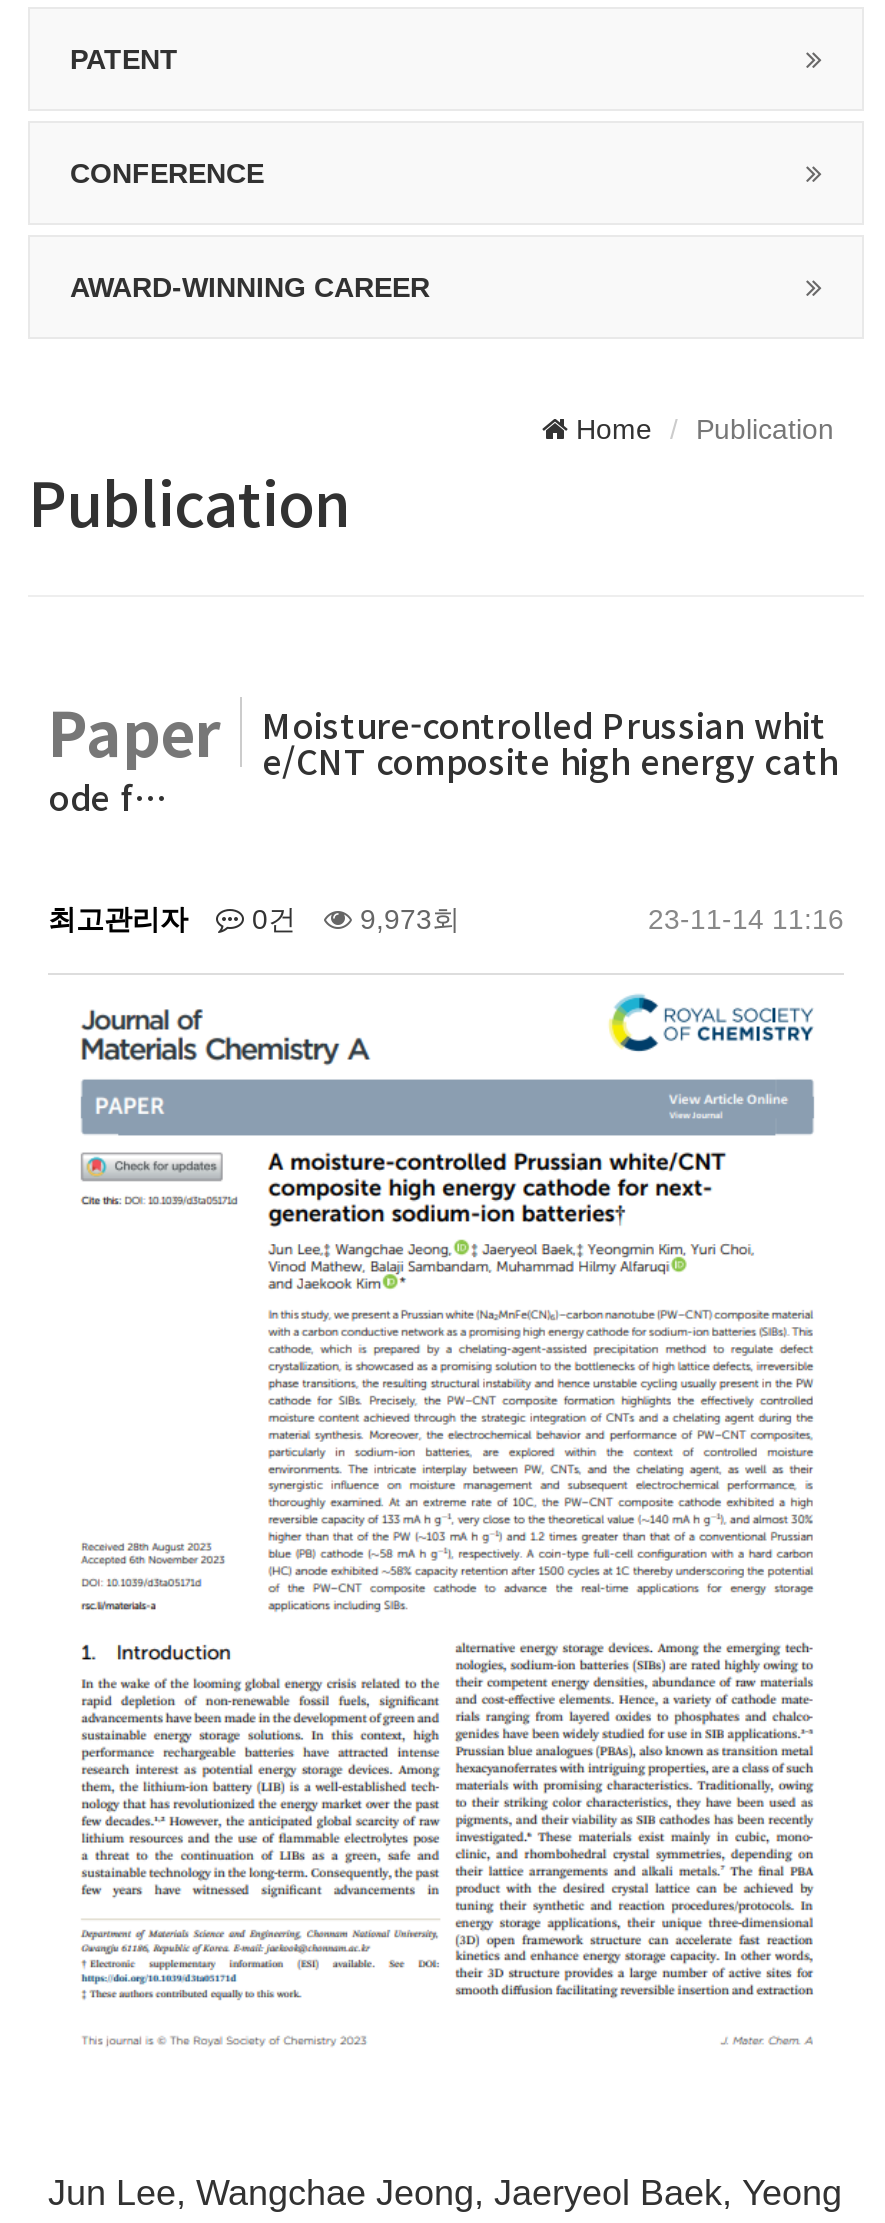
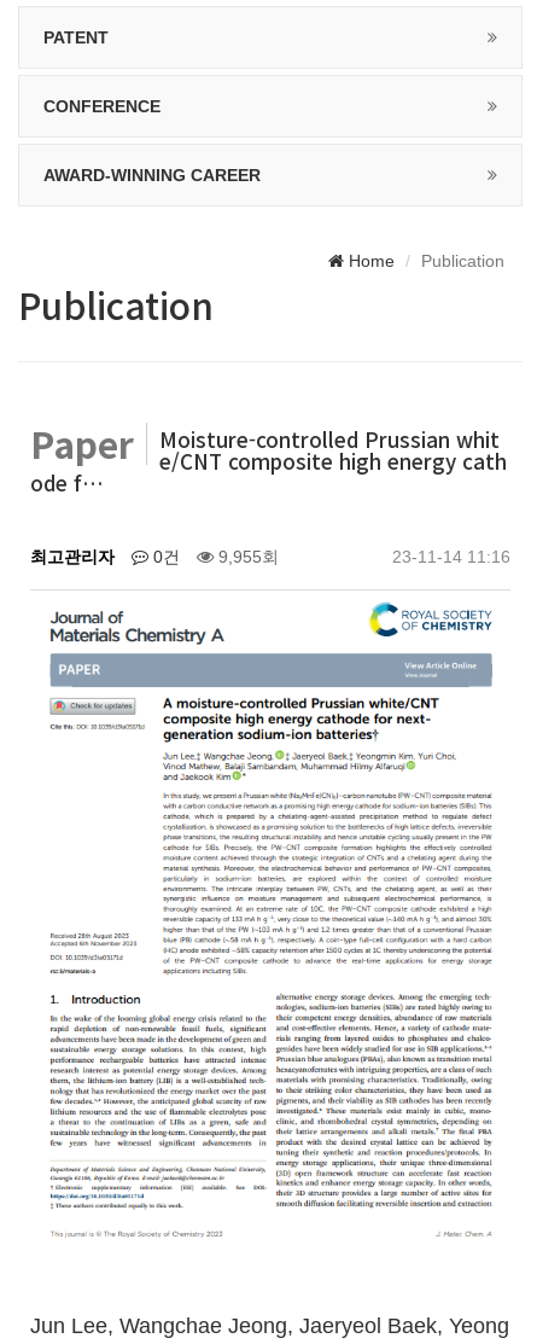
[48,902,460,934] 최고관리자 0건 9,973회 -> [30,546,279,566] 최고관리자 0건 9,955회

